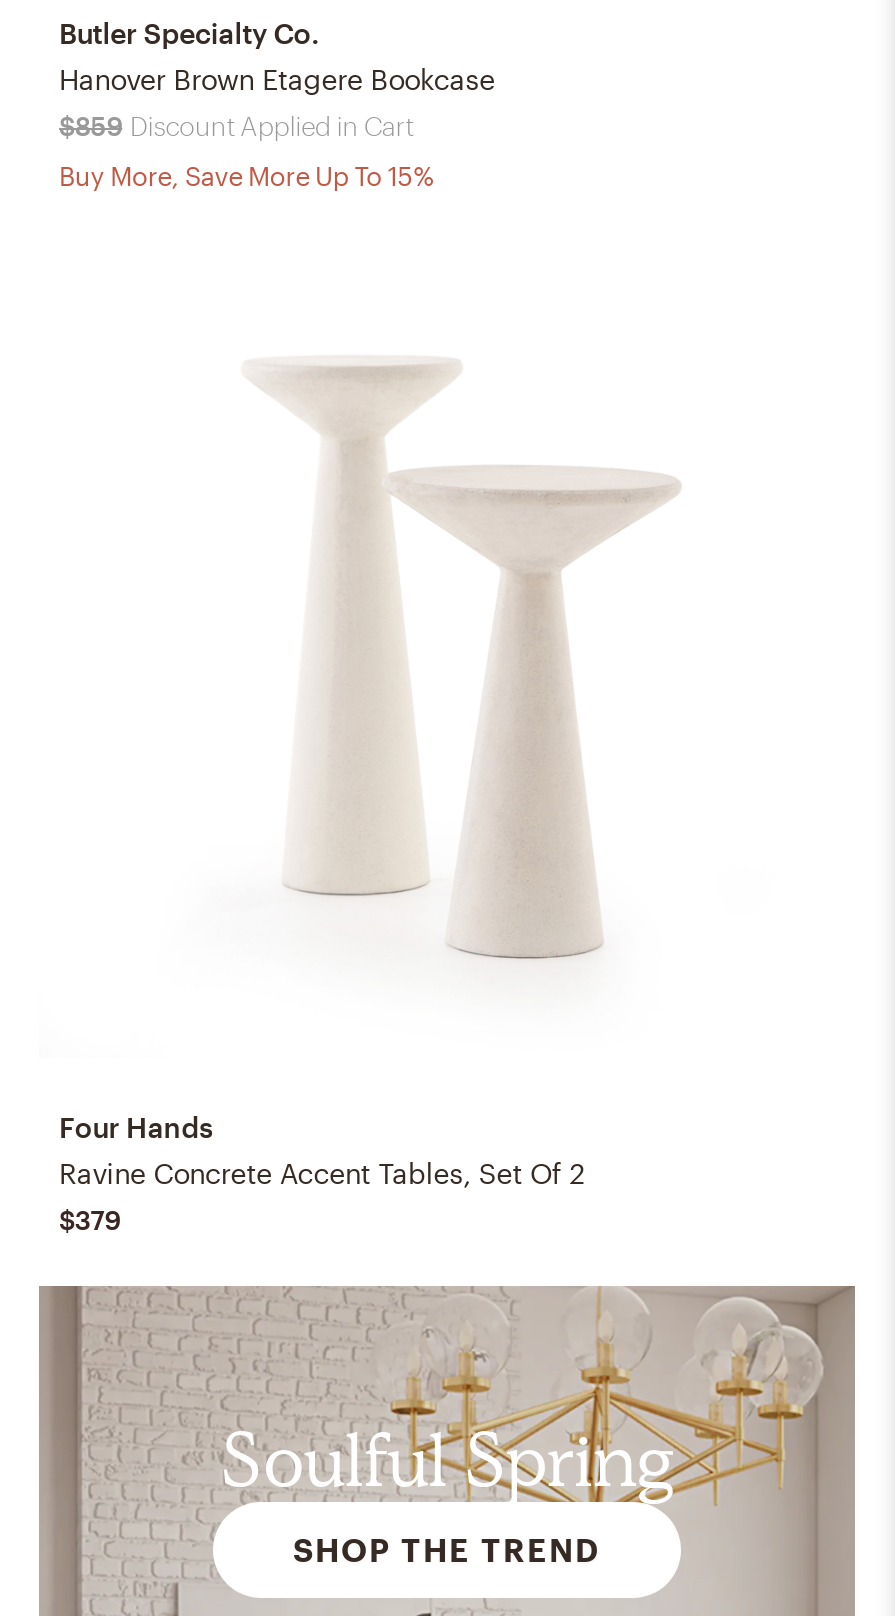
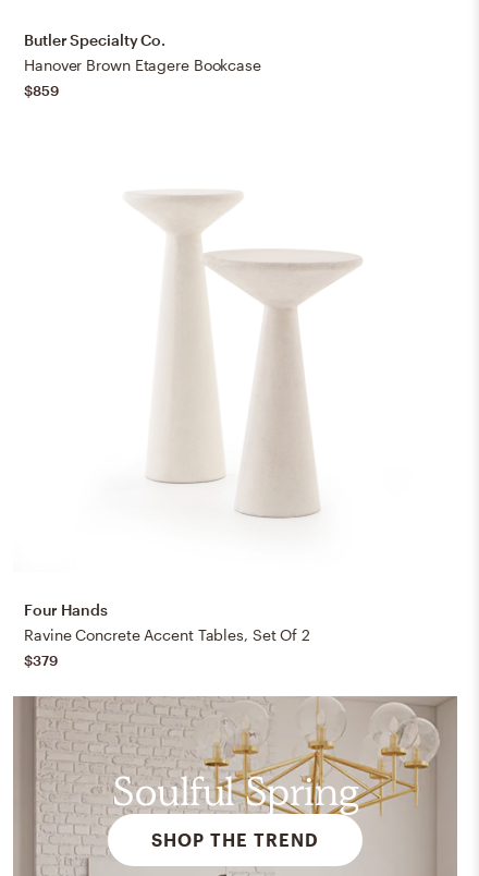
[59,111,433,193] $859 Discount Applied in Cart | Buy More, Save More Up To 15% -> [24,82,58,100] $859

